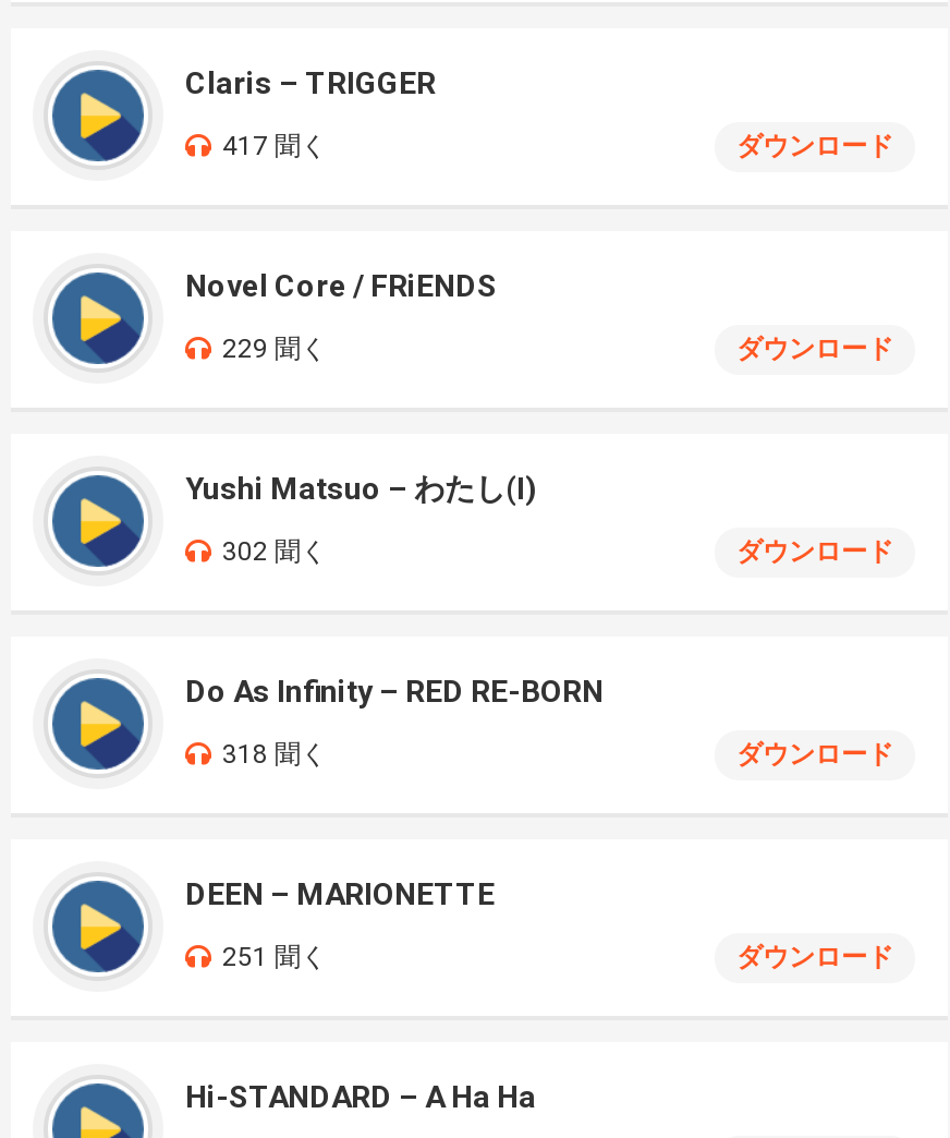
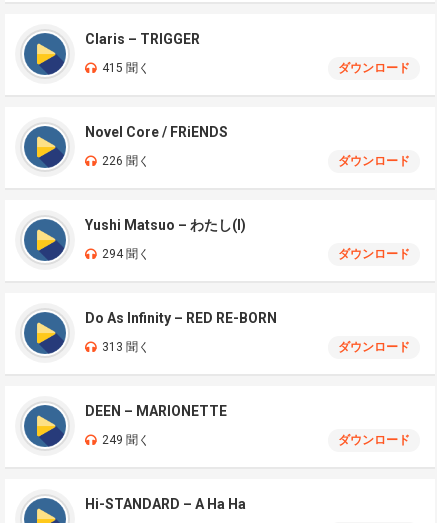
[222,131,327,161] 417 聞く -> [102,61,150,75] 415 聞く
[222,334,327,364] 229 聞く -> [102,154,150,168] 226 聞く
[222,536,327,567] 302 聞く -> [102,247,150,261] 294 聞く
[222,739,327,770] 318 聞く -> [102,340,150,354] 313 聞く
[222,942,327,972] 251 聞く -> [102,433,150,447] 249 聞く

